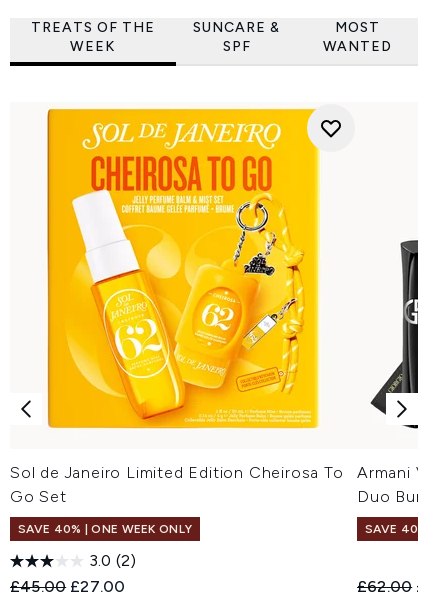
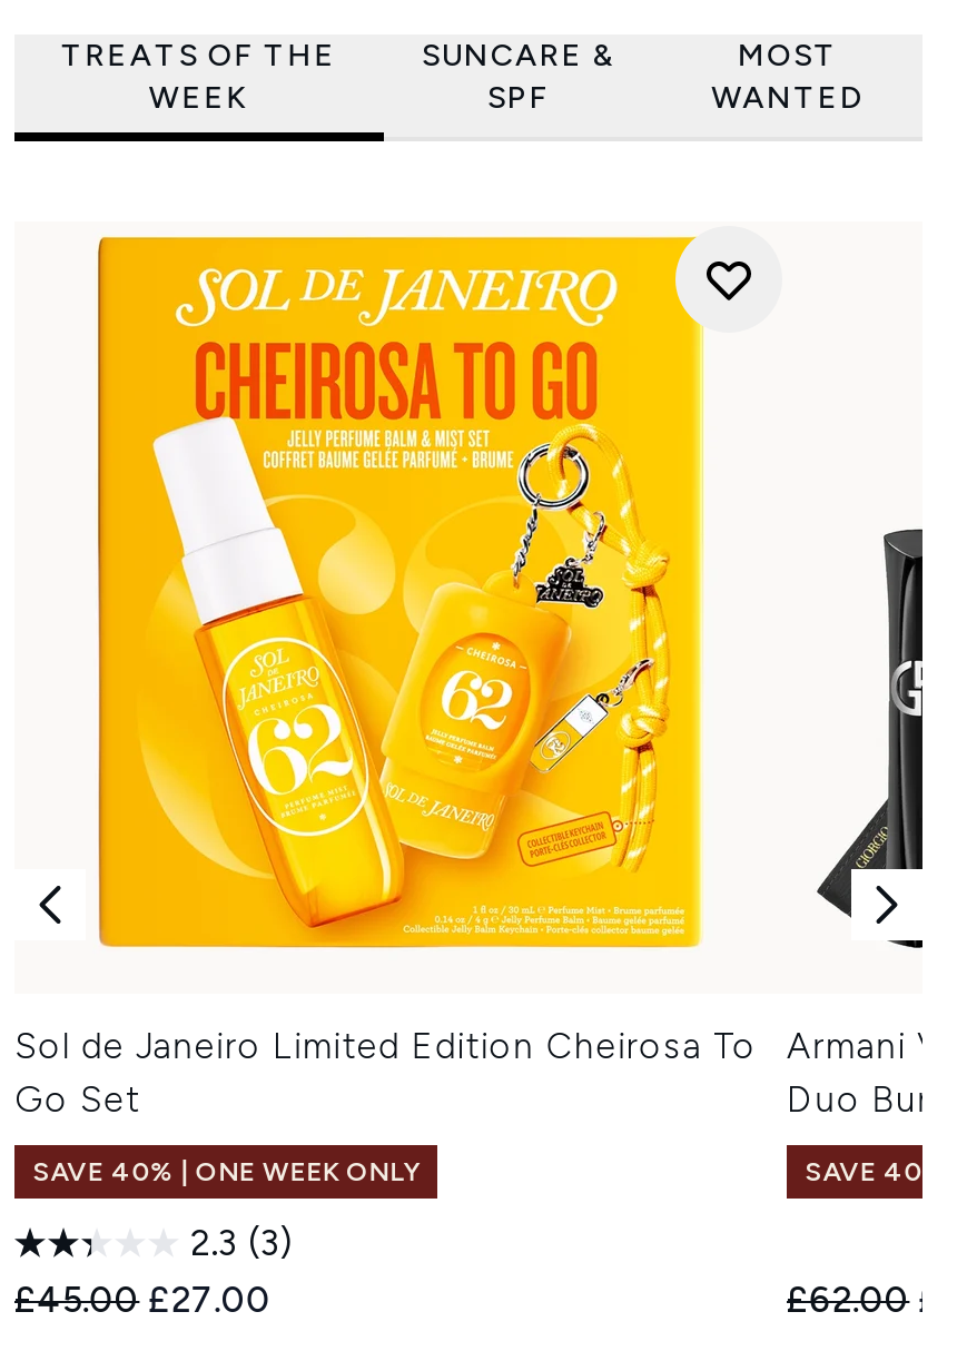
[89,551,136,570] 3.0 (2) -> [190,1221,293,1263] 2.3 (3)

